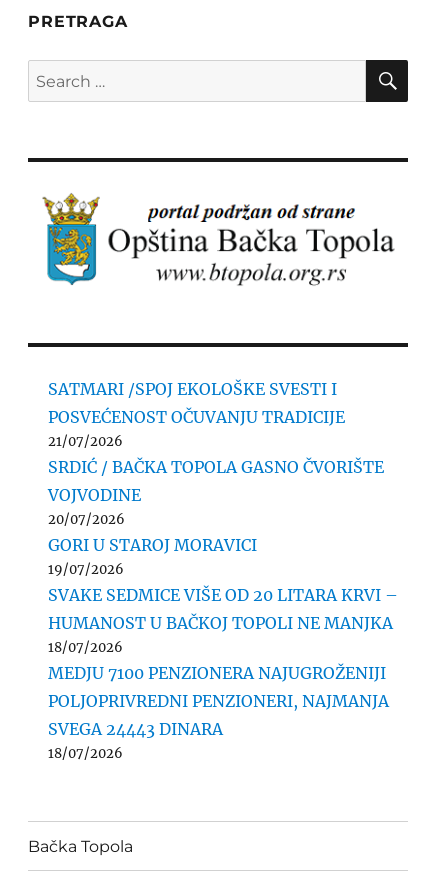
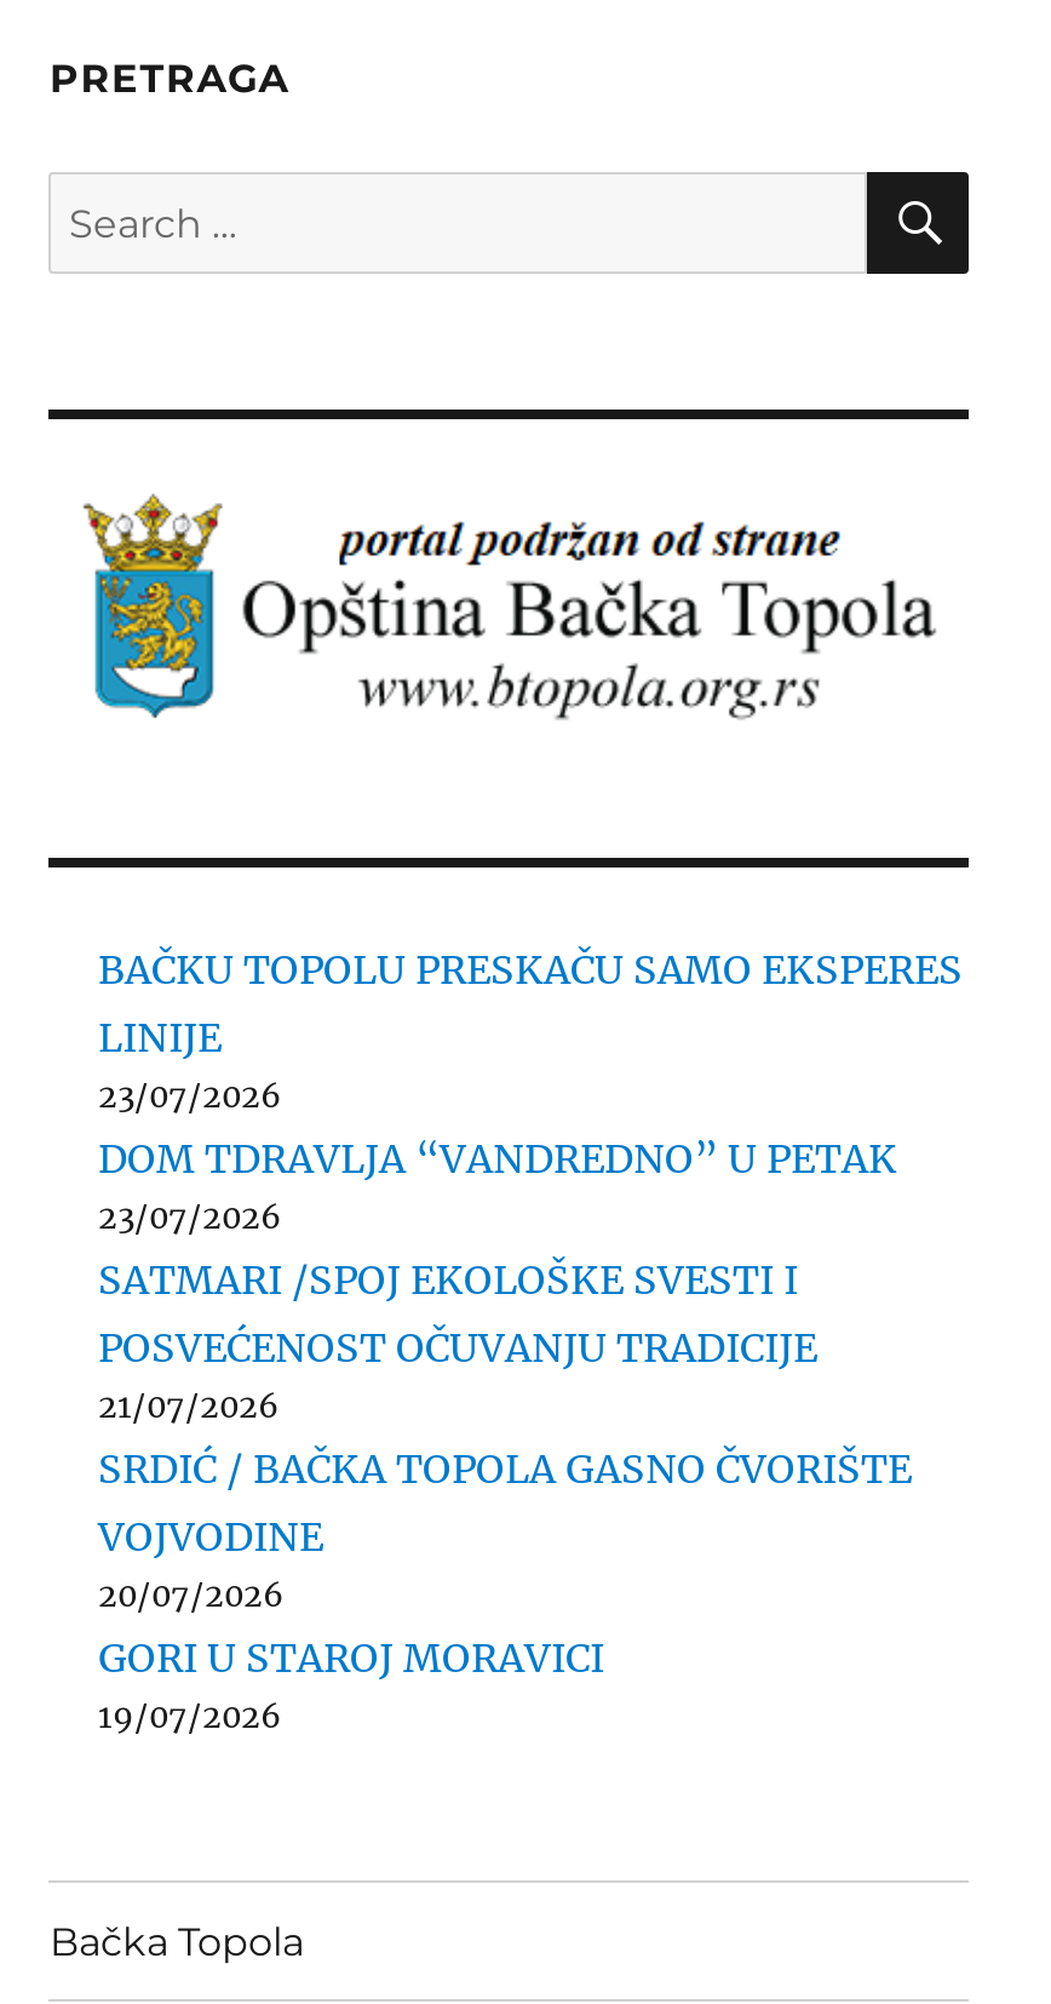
none -> [98,946,963,1239] BAČKU TOPOLU PRESKAČU SAMO EKSPERES | LINIJE | 23/07/2026 | DOM TDRAVLJA “VANDREDNO” U PETAK | 23/07/2026
moved [48,379,384,578] -> [98,1256,912,1738]: SATMARI /SPOJ EKOLOŠKE SVESTI I | POSVEĆENOST OČUVANJU TRADICIJE | 21/07/2026 | SRDIĆ / BAČKA TOPOLA GASNO ČVORIŠTE | VOJVODINE | 20/07/2026 | GORI U STAROJ MORAVICI | 19/07/2026
[48,585,398,762] SVAKE SEDMICE VIŠE OD 20 LITARA KRVI – | HUMANOST U BAČKOJ TOPOLI NE MANJKA | 18/07/2026 | MEDJU 7100 PENZIONERA NAJUGROŽENIJI | POLJOPRIVREDNI PENZIONERI, NAJMANJA | SVEGA 24443 DINARA | 18/07/2026 -> none

